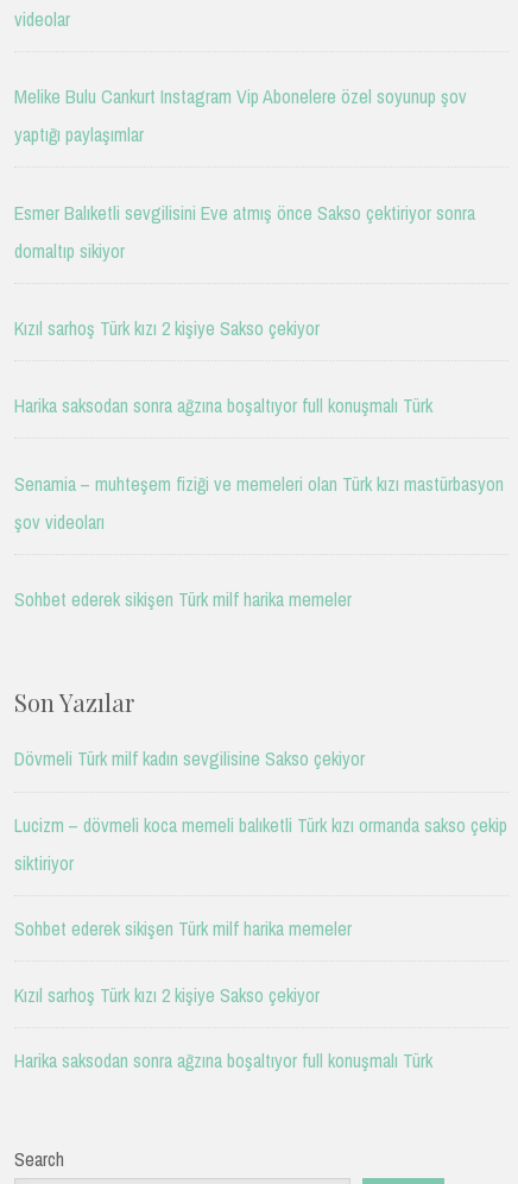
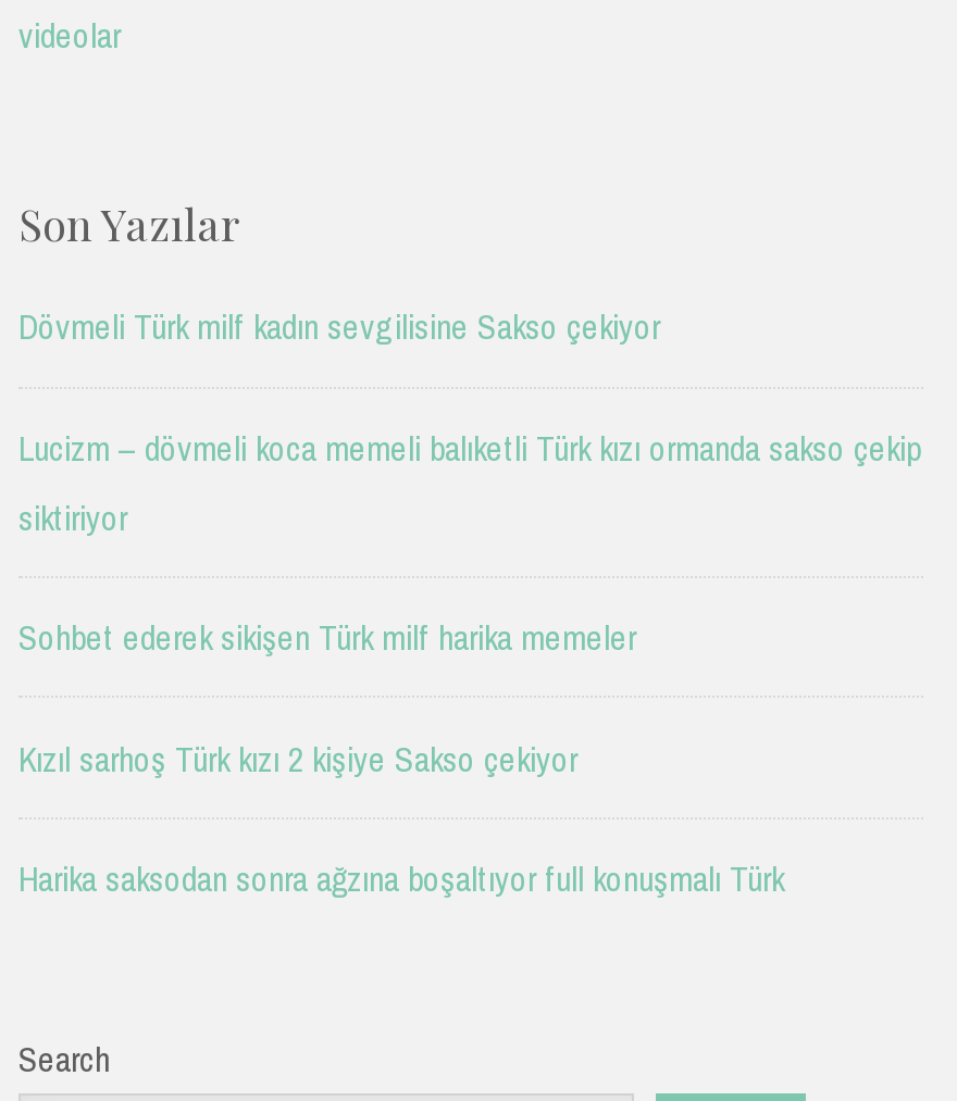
[14,83,504,612] Melike Bulu Cankurt Instagram Vip Abonelere özel soyunup şov | yaptığı paylaşımlar | Esmer Balıketli sevgilisini Eve atmış önce Sakso çektiriyor sonra | domaltıp sikiyor | Kızıl sarhoş Türk kızı 2 kişiye Sakso çekiyor | Harika saksodan sonra ağzına boşaltıyor full konuşmalı Türk | Senamia – muhteşem fiziği ve memeleri olan Türk kızı mastürbasyon | şov videoları | Sohbet ederek sikişen Türk milf harika memeler -> none

